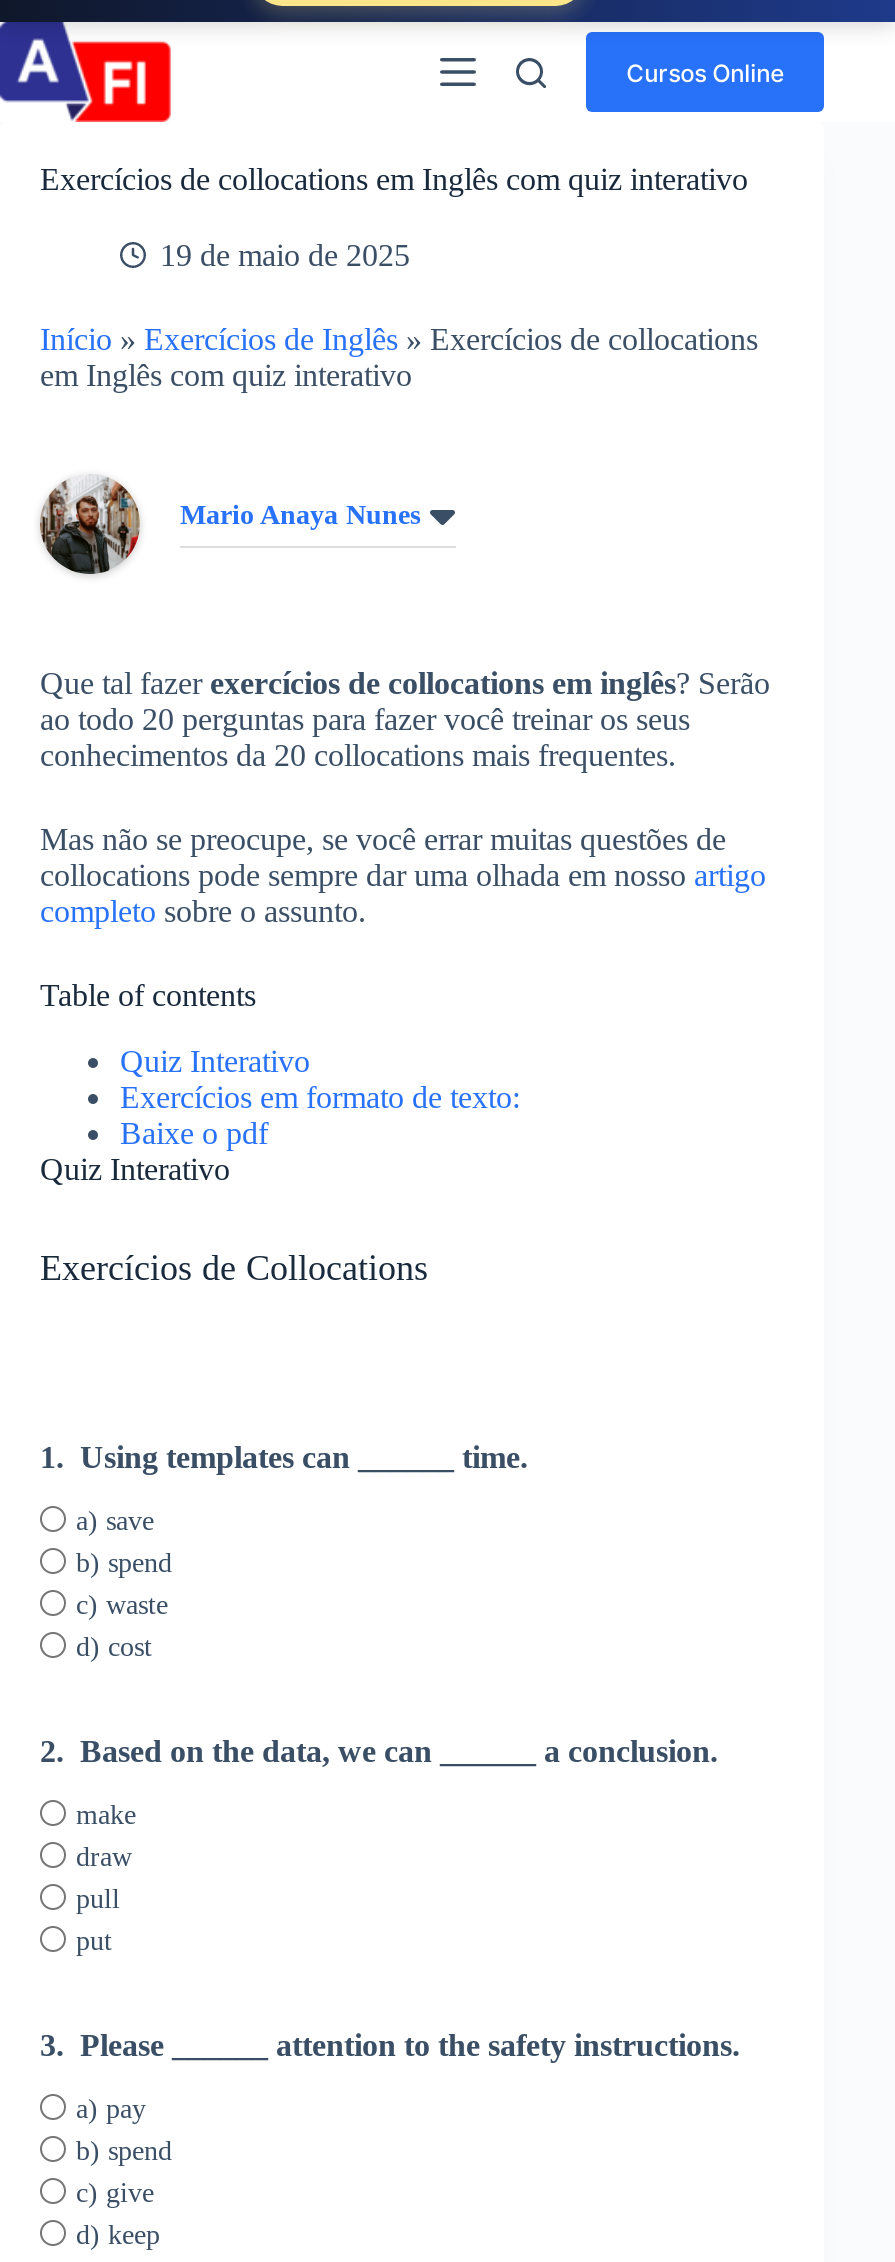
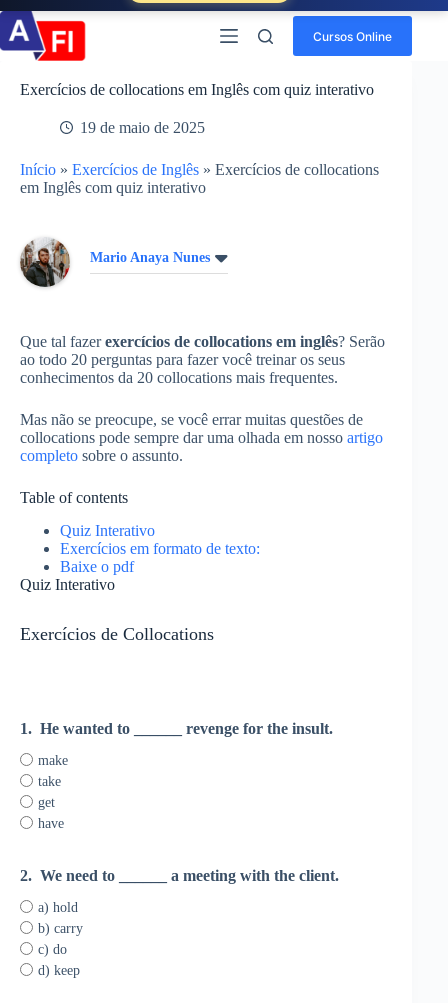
[40,1440,718,1768] 1. Using templates can ______ time. | a) save | b) spend | c) waste | d) cost | 2. Based on the data, we can ______ a conclusion. -> [20,720,333,737] 1. He wanted to ______ revenge for the insult.
[76,1842,132,1956] draw | pull | put -> [38,774,64,831] take | get | have
[40,2028,740,2062] 3. Please ______ attention to the safety instructions. -> [20,867,339,884] 2. We need to ______ a meeting with the client.
[76,2094,172,2208] a) pay | b) spend | c) give -> [38,900,83,957] a) hold | b) carry | c) do

